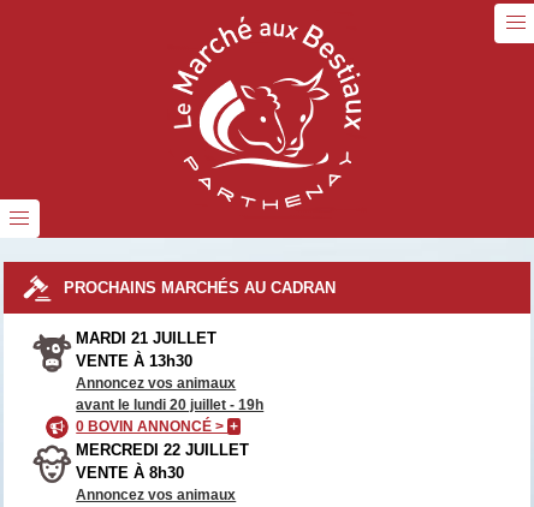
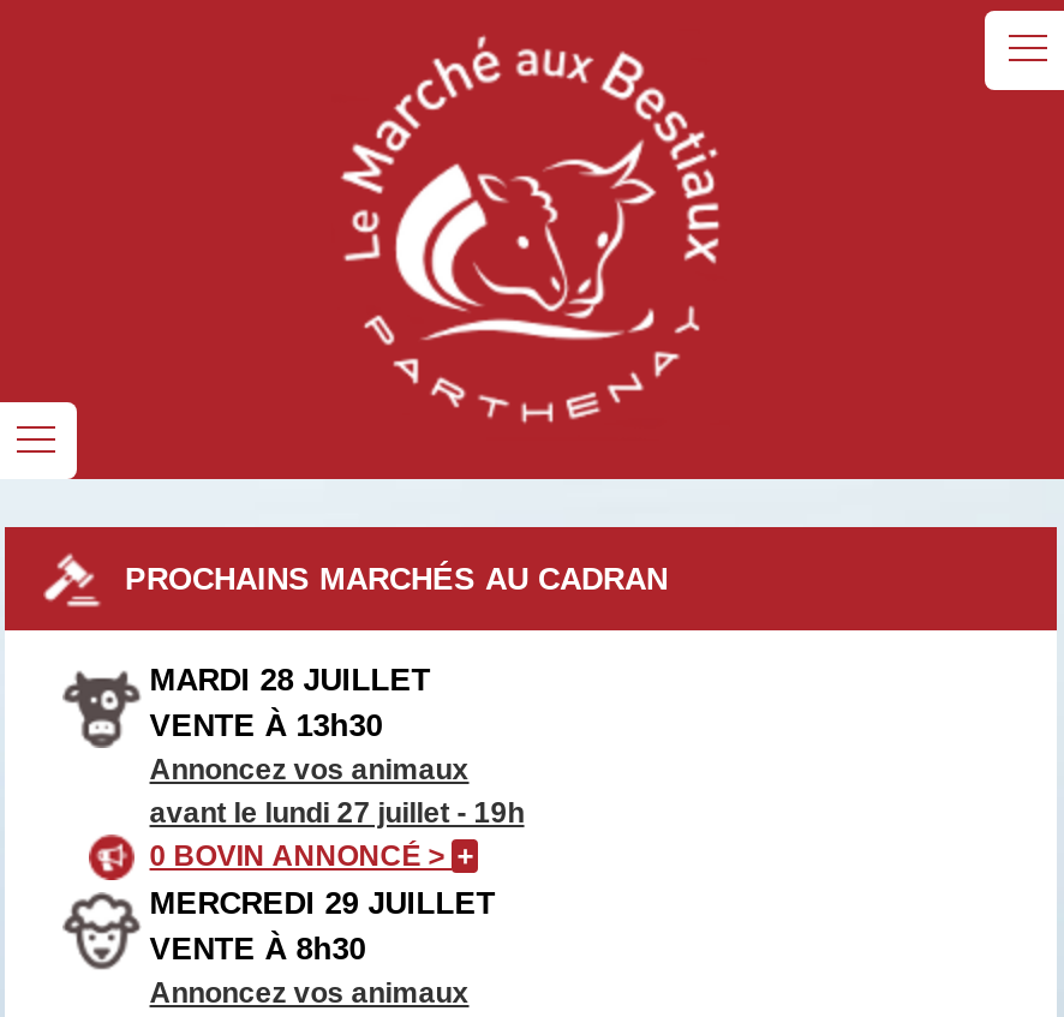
[76,329,217,347] MARDI 21 JUILLET -> [150,661,431,697] MARDI 28 JUILLET
[76,396,264,413] avant le lundi 20 juillet - 19h -> [150,796,524,829] avant le lundi 27 juillet - 19h
[76,441,249,459] MERCREDI 22 JUILLET -> [150,884,495,920] MERCREDI 29 JUILLET

